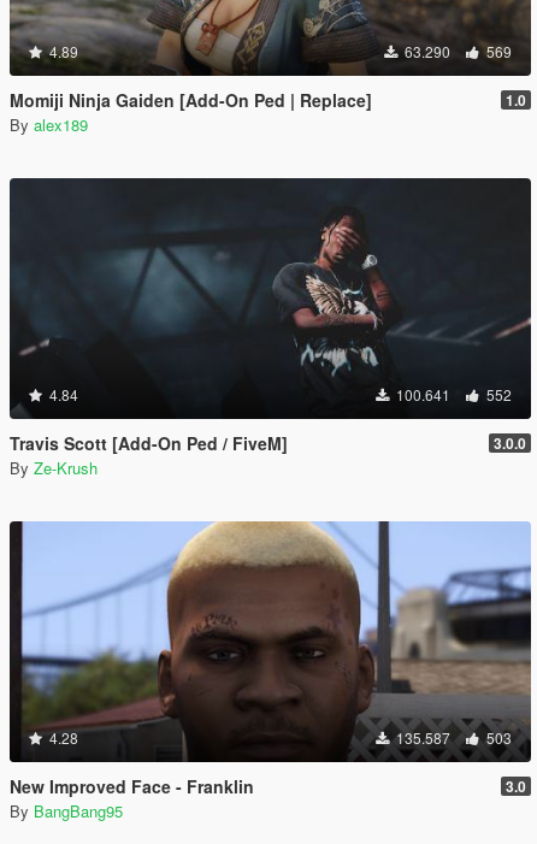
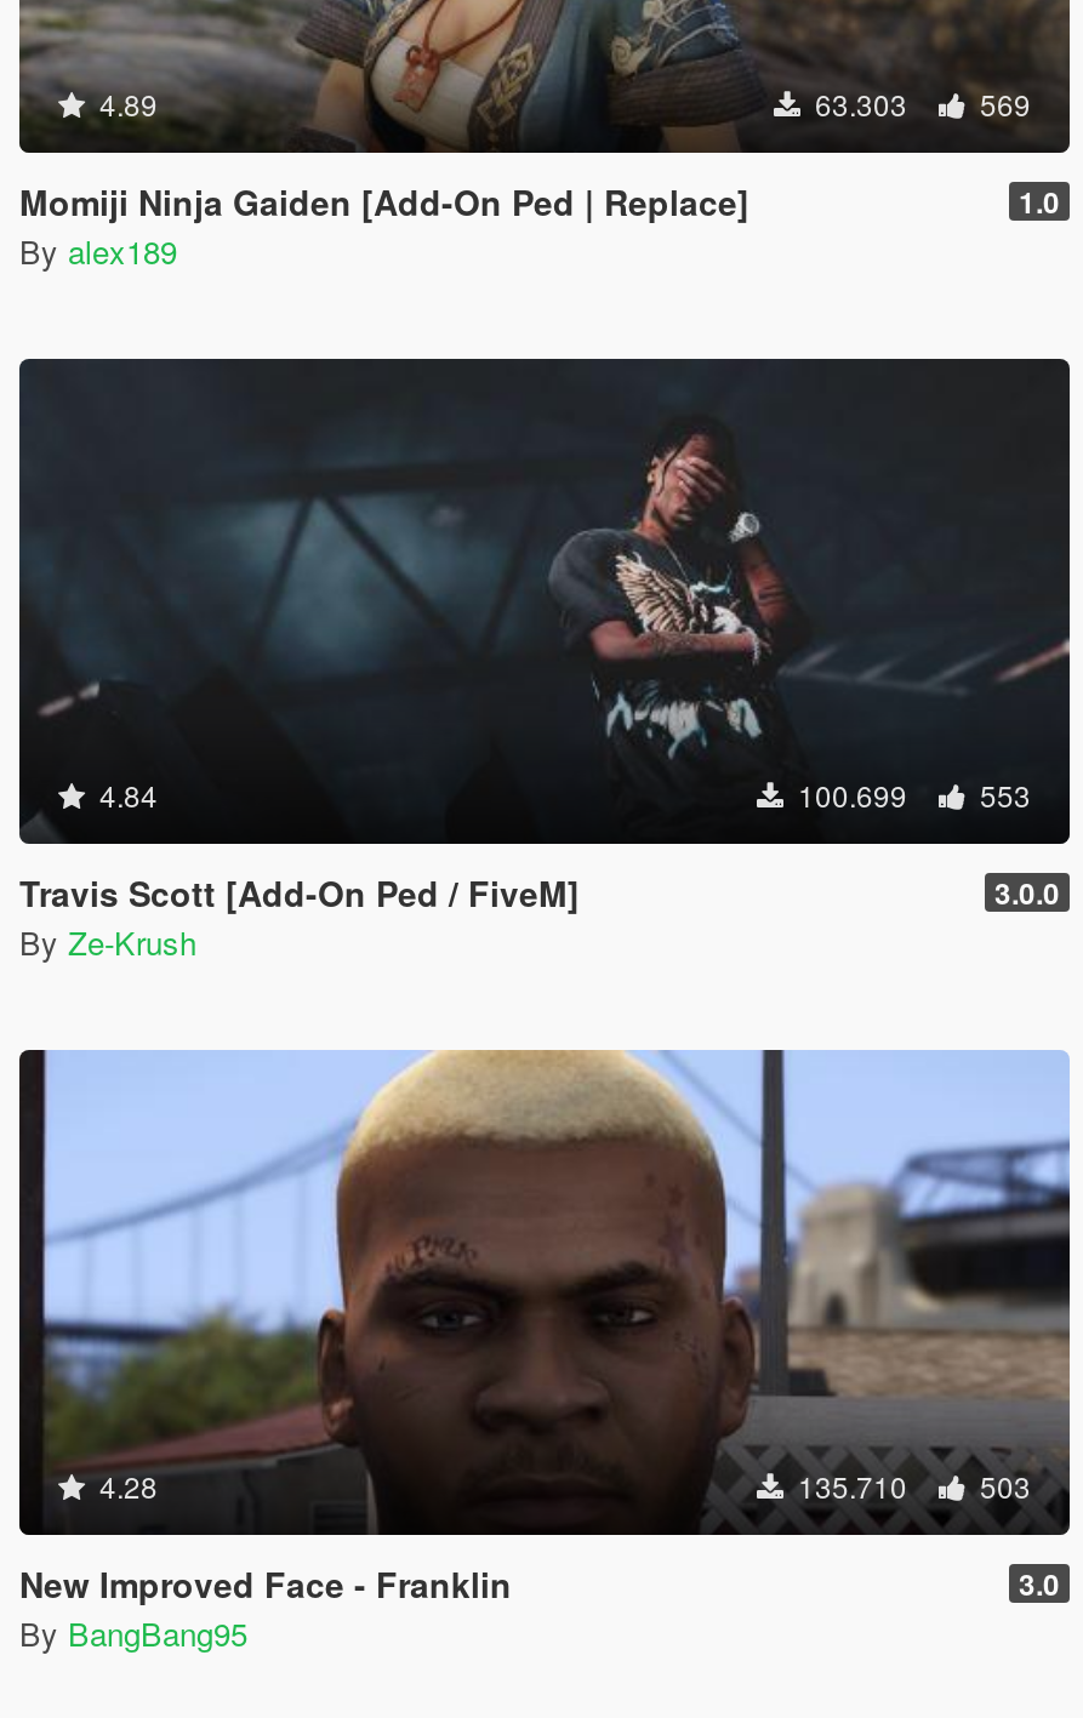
[401,41,512,61] 63.290 569 -> [808,82,1031,124] 63.303 569
[393,384,454,405] 100.641 -> [791,774,914,815] 100.699
[483,384,512,405] 552 -> [973,774,1031,815] 553
[393,727,512,748] 135.587 503 -> [791,1465,1031,1506] 135.710 503

